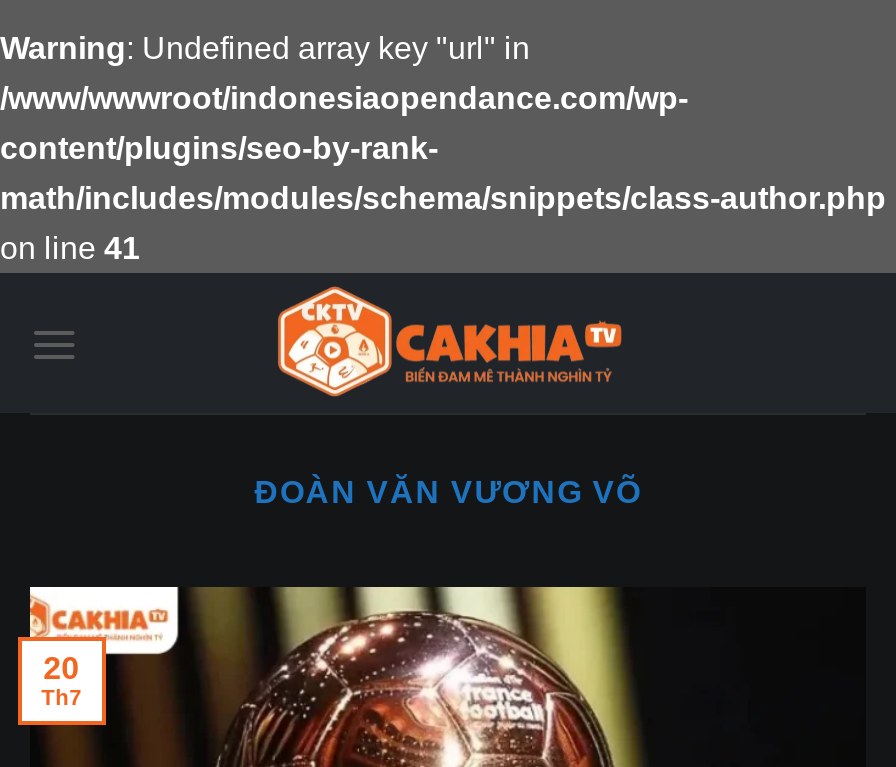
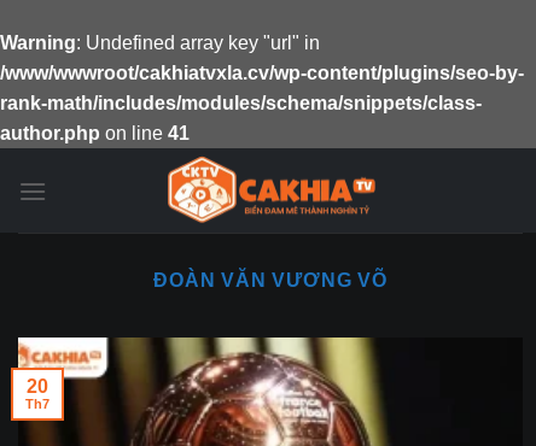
[0,81,886,265] /www/wwwroot/indonesiaopendance.com/wp- | content/plugins/seo-by-rank- | math/includes/modules/schema/snippets/class-author.php | on line 41 -> [0,63,524,143] /www/wwwroot/cakhiatvxla.cv/wp-content/plugins/seo-by- | rank-math/includes/modules/schema/snippets/class- | author.php on line 41

